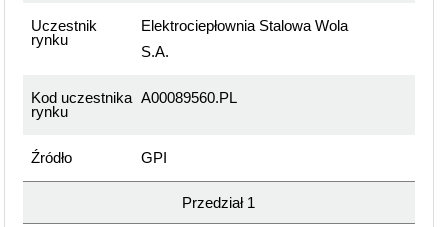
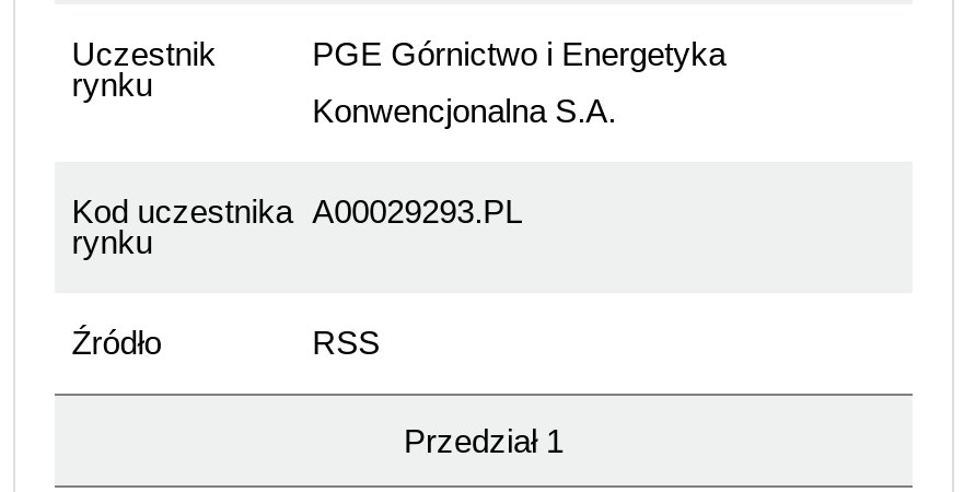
[141,17,348,34] Elektrociepłownia Stalowa Wola -> [312,35,726,72] PGE Górnictwo i Energetyka
[141,43,169,60] S.A. -> [312,92,616,129] Konwencjonalna S.A.
[31,89,237,106] Kod uczestnika A00089560.PL -> [72,192,522,230] Kod uczestnika A00029293.PL
[141,149,167,166] GPI -> [312,324,380,361] RSS

